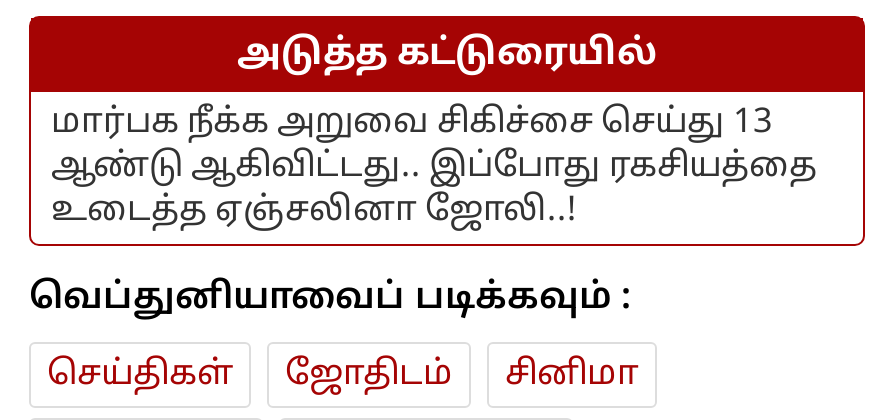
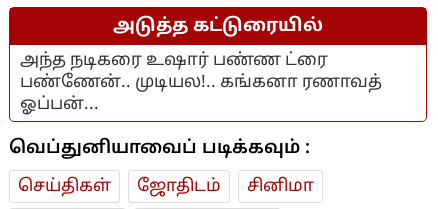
[51,102,817,232] மார்பக நீக்க அறுவை சிகிச்சை செய்து 13 | ஆண்டு ஆகிவிட்டது.. இப்போது ரகசியத்தை | உடைத்த ஏஞ்சலினா ஜோலி..! -> [20,50,382,115] அந்த நடிகரை உஷார் பண்ண ட்ரை | பண்ணேன்.. முடியல!.. கங்கனா ரணாவத் | ஓப்பன்...

